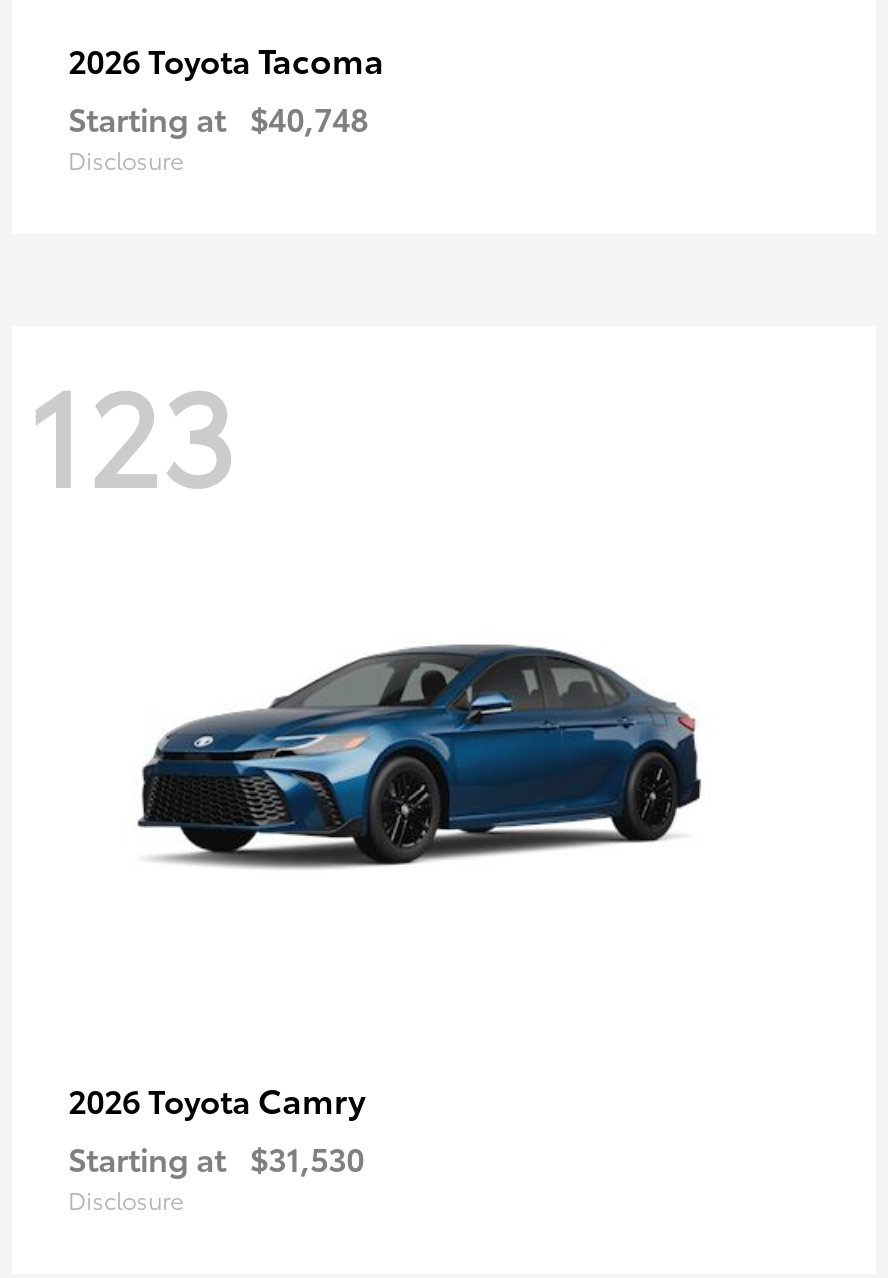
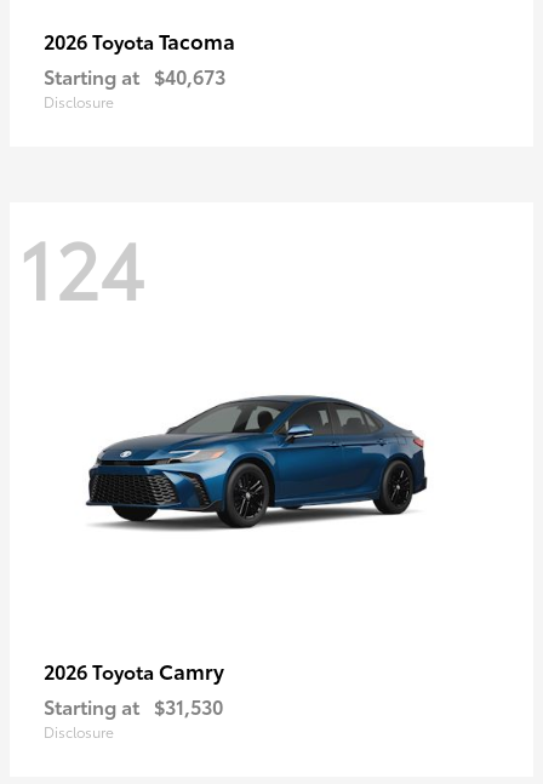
[68,93,368,139] Starting at $40,748 -> [44,61,225,89] Starting at $40,673
[28,338,234,522] 123 -> [19,210,144,321] 124

